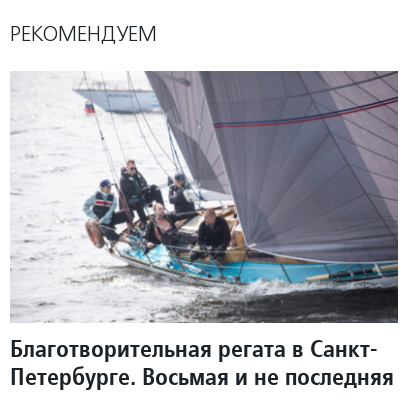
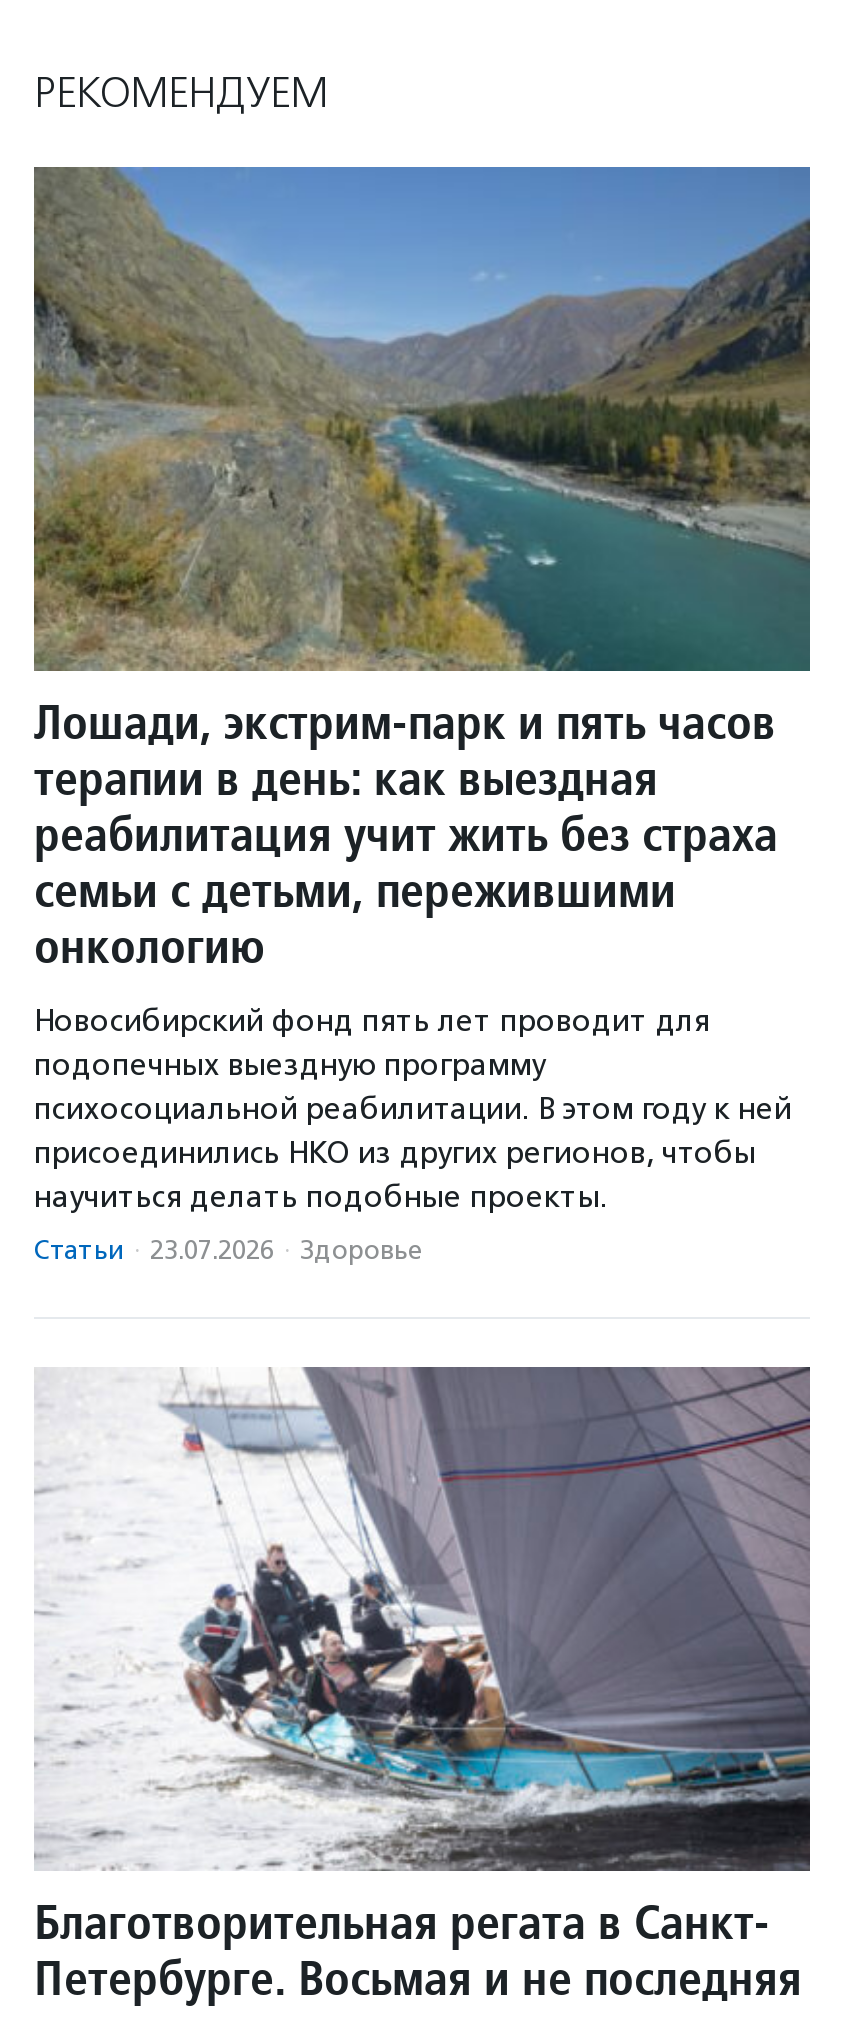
none -> [32,165,812,1265] [image] | Лошади, экстрим-парк и пять часов | терапии в день: как выездная | реабилитация учит жить без страха | семьи с детьми, пережившими | онкологию | Новосибирский фонд пять лет проводит для | подопечных выездную программу | психосоциальной реабилитации. В этом году к ней | присоединились НКО из других регионов, чтобы | научиться делать подобные проекты. | Статьи · 23.07.2026 · Здоровье

